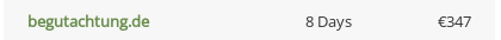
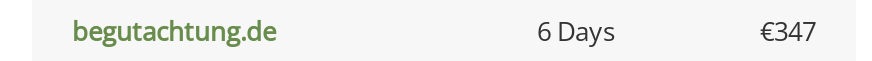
[305,11,351,32] 8 Days -> [537,13,615,49] 6 Days

